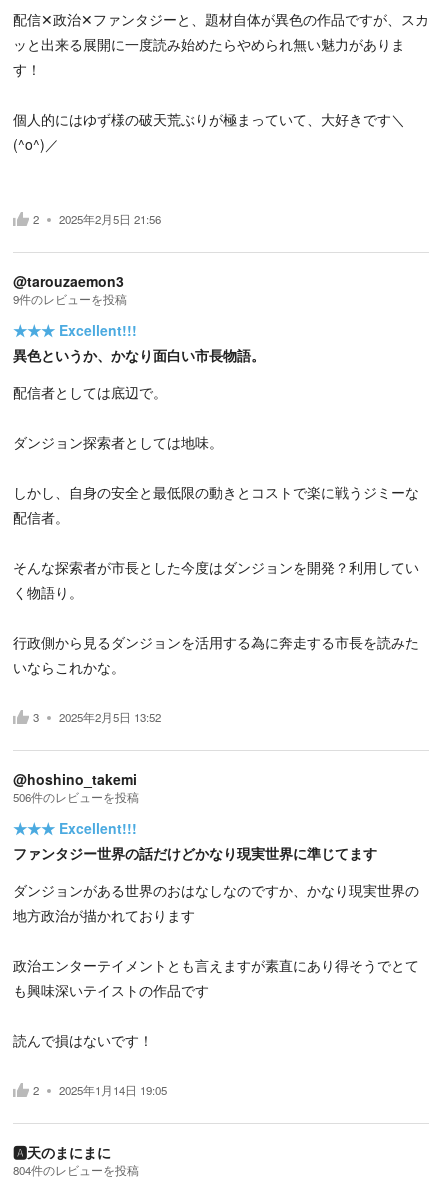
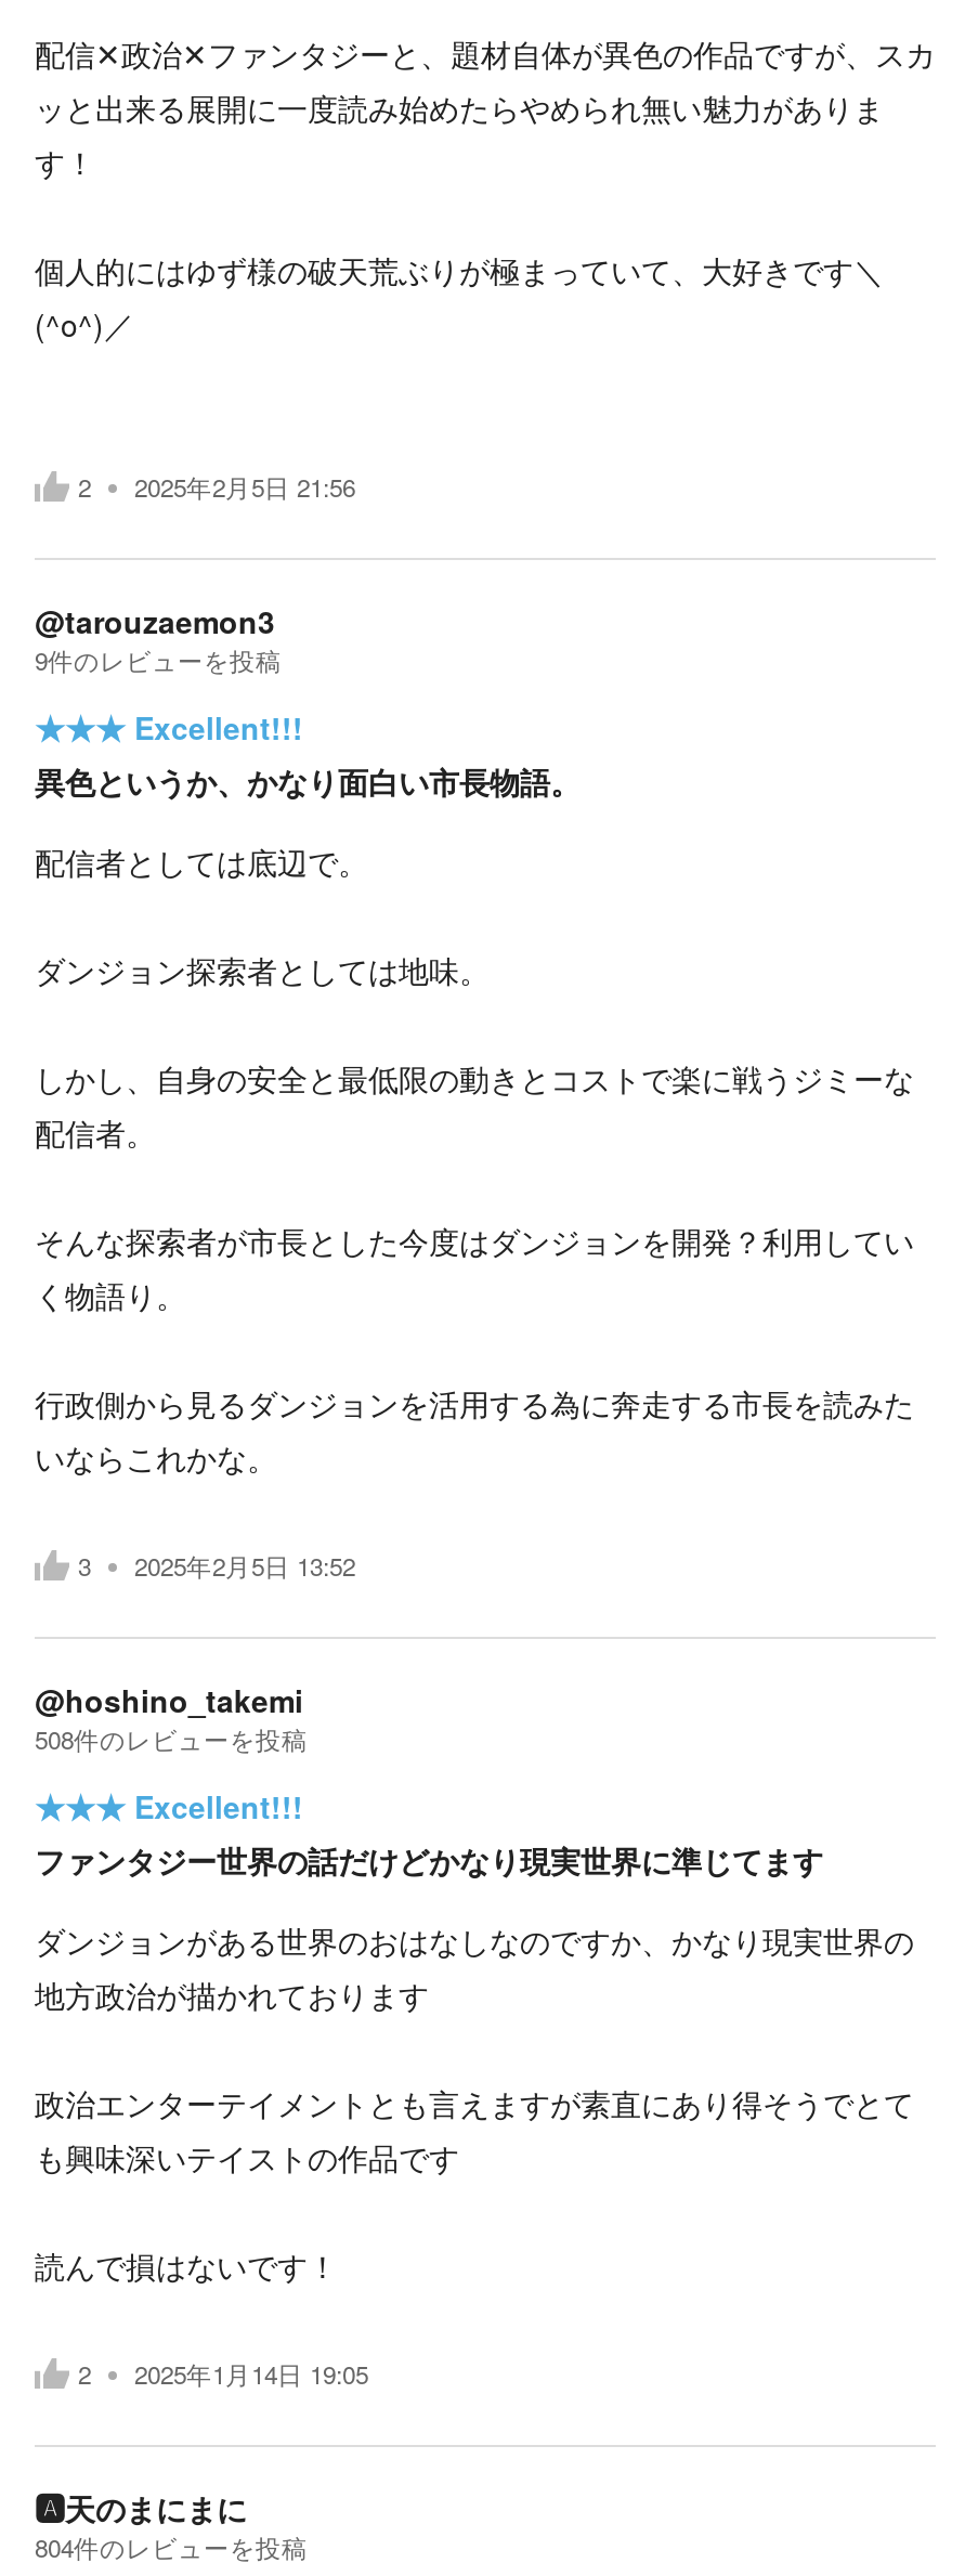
[13,789,139,805] 506件のレビューを投稿 -> [35,1720,308,1755] 508件のレビューを投稿

